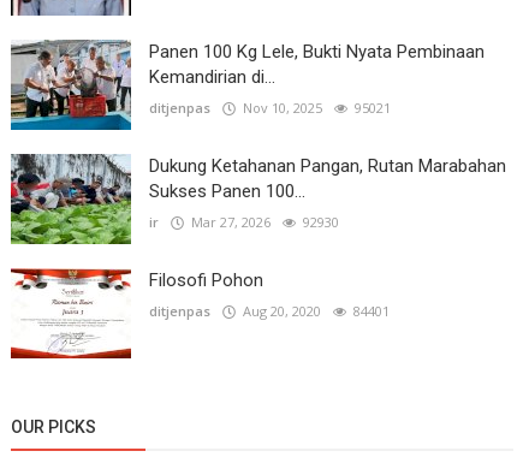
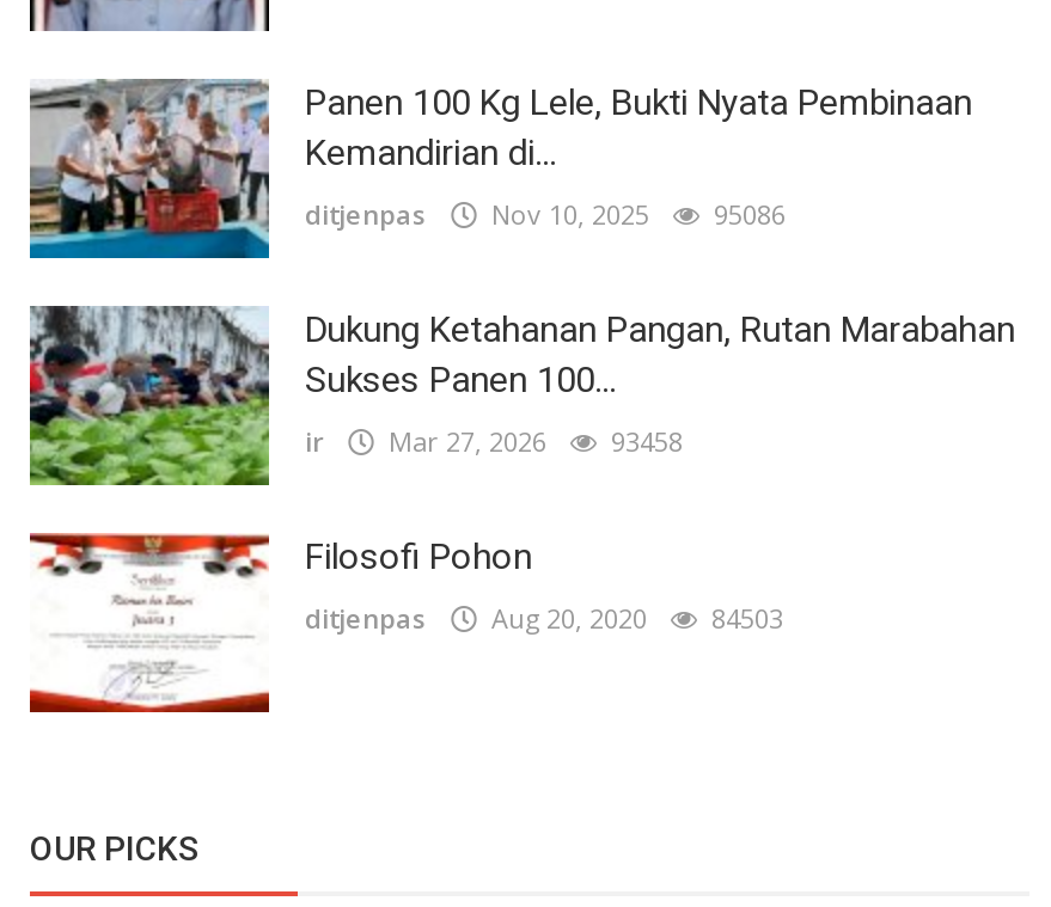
[149,99,391,117] ditjenpas Nov 10, 2025 95021 -> [305,196,786,232] ditjenpas Nov 10, 2025 95086
[149,213,339,231] ir Mar 27, 2026 92930 -> [305,423,683,459] ir Mar 27, 2026 93458
[149,302,390,320] ditjenpas Aug 20, 2020 84401 -> [305,600,783,636] ditjenpas Aug 20, 2020 84503

